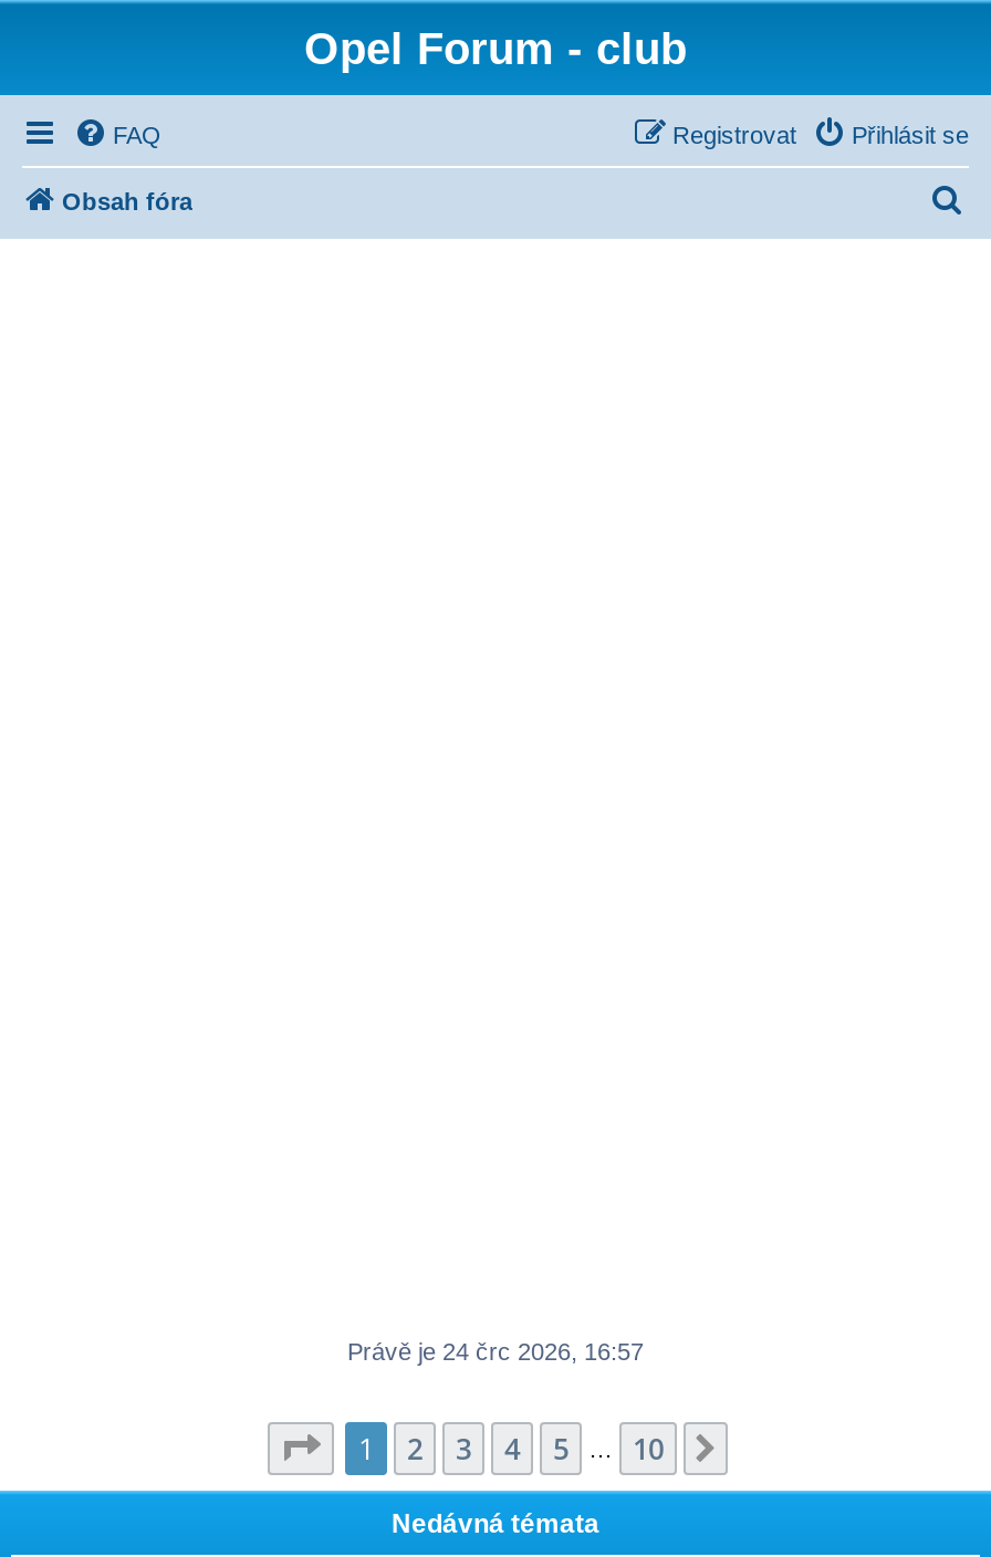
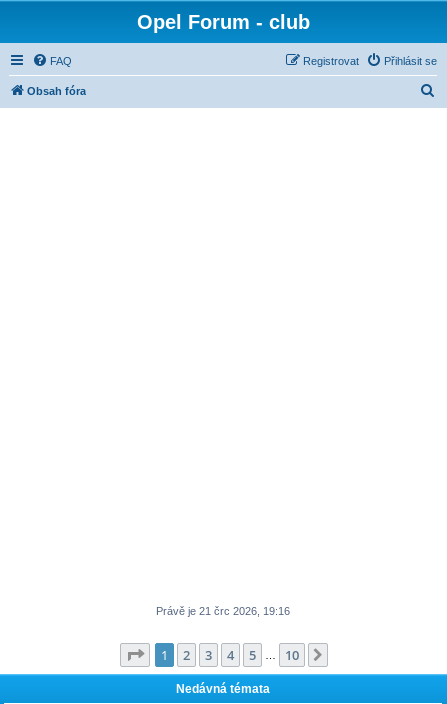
[347,1338,644,1365] Právě je 24 črc 2026, 16:57 -> [156,605,290,617] Právě je 21 črc 2026, 19:16

